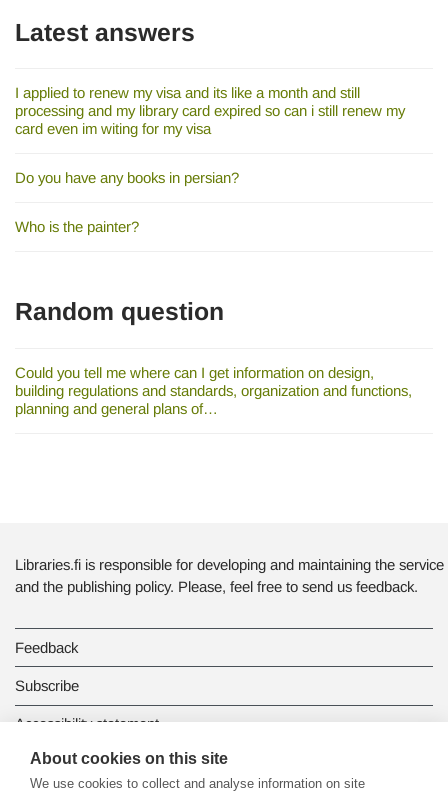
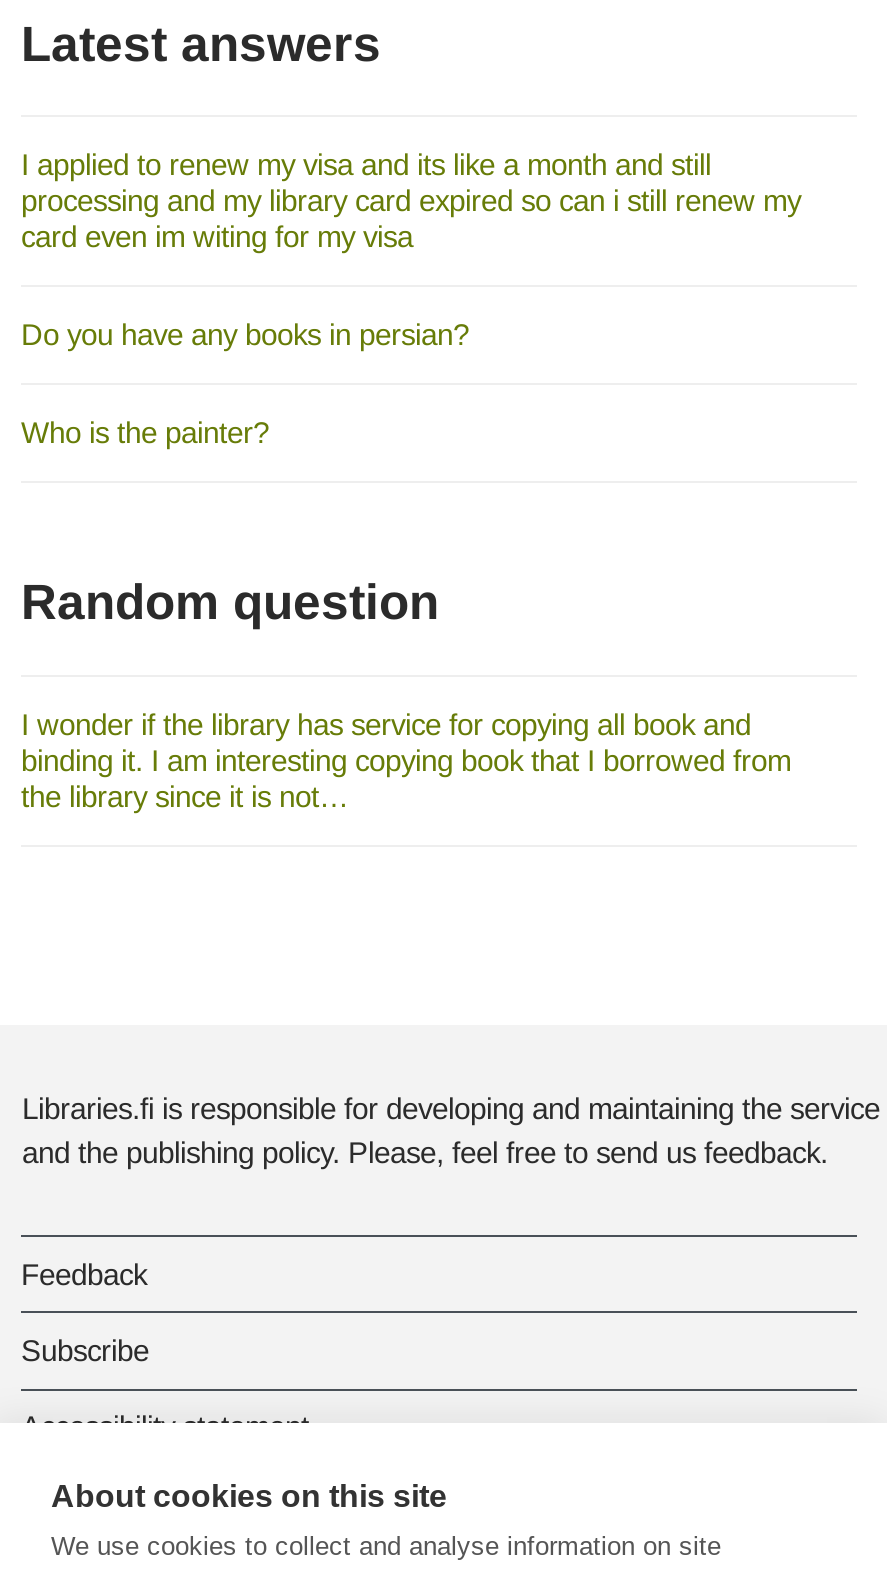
[15,363,412,416] Could you tell me where can I get information on design, | building regulations and standards, organization and functions, | planning and general plans of… -> [21,706,791,812] I wonder if the library has service for copying all book and | binding it. I am interesting copying book that I borrowed from | the library since it is not…

